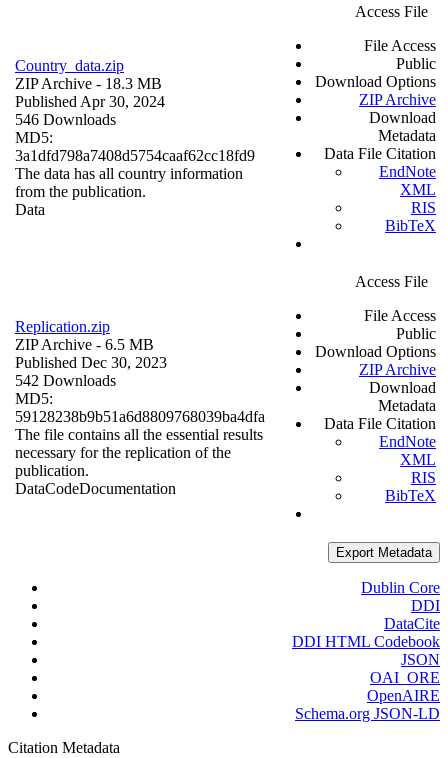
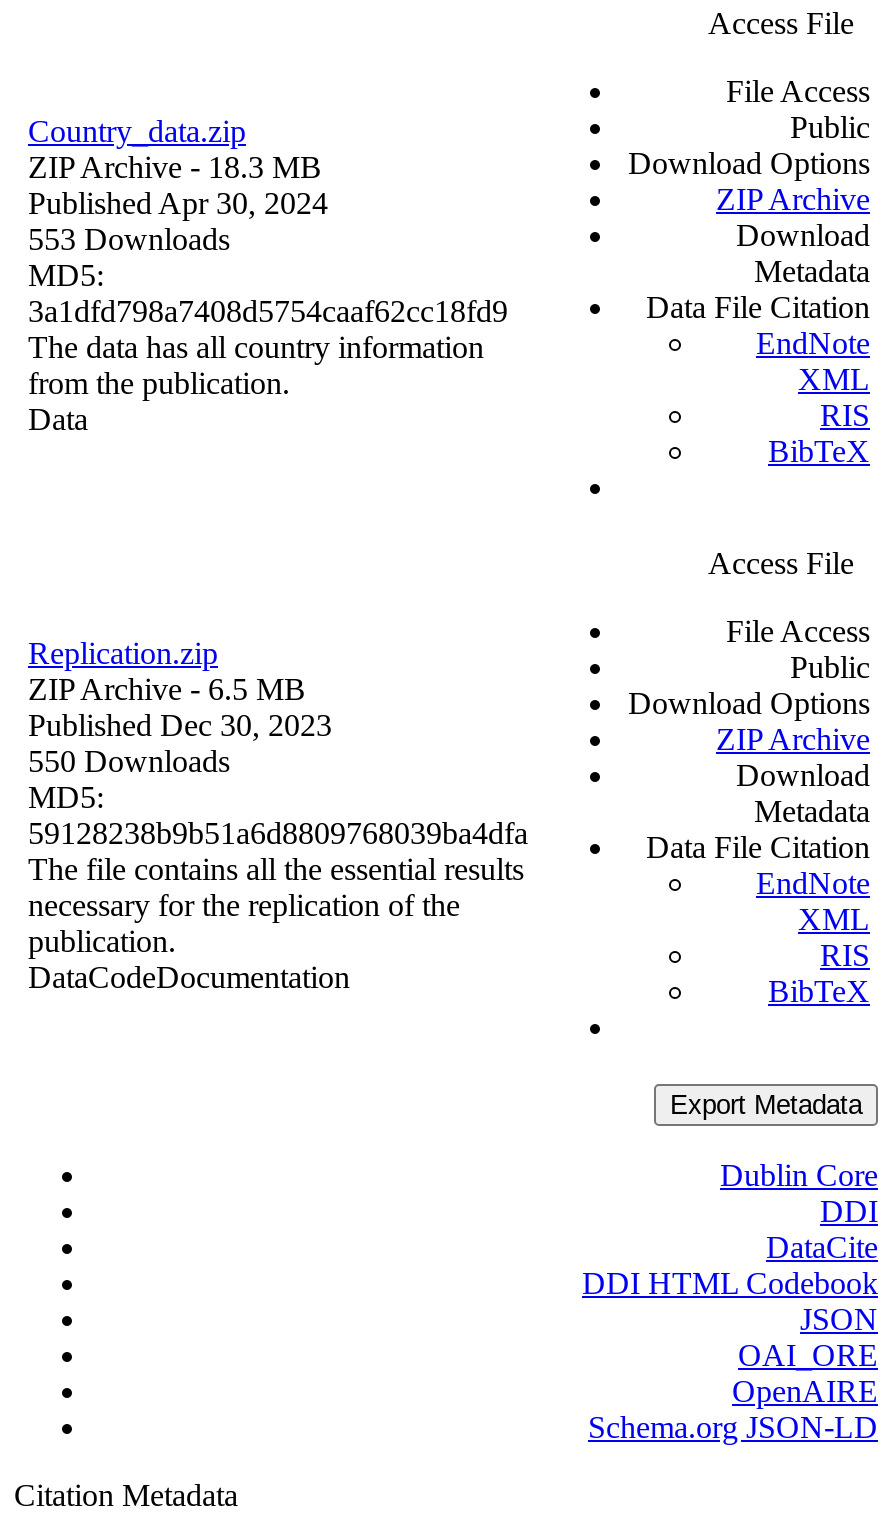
[15,111,116,128] 546 Downloads -> [28,223,230,257] 553 Downloads
[15,372,116,389] 542 Downloads -> [28,745,230,779] 550 Downloads

